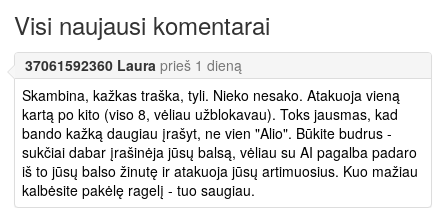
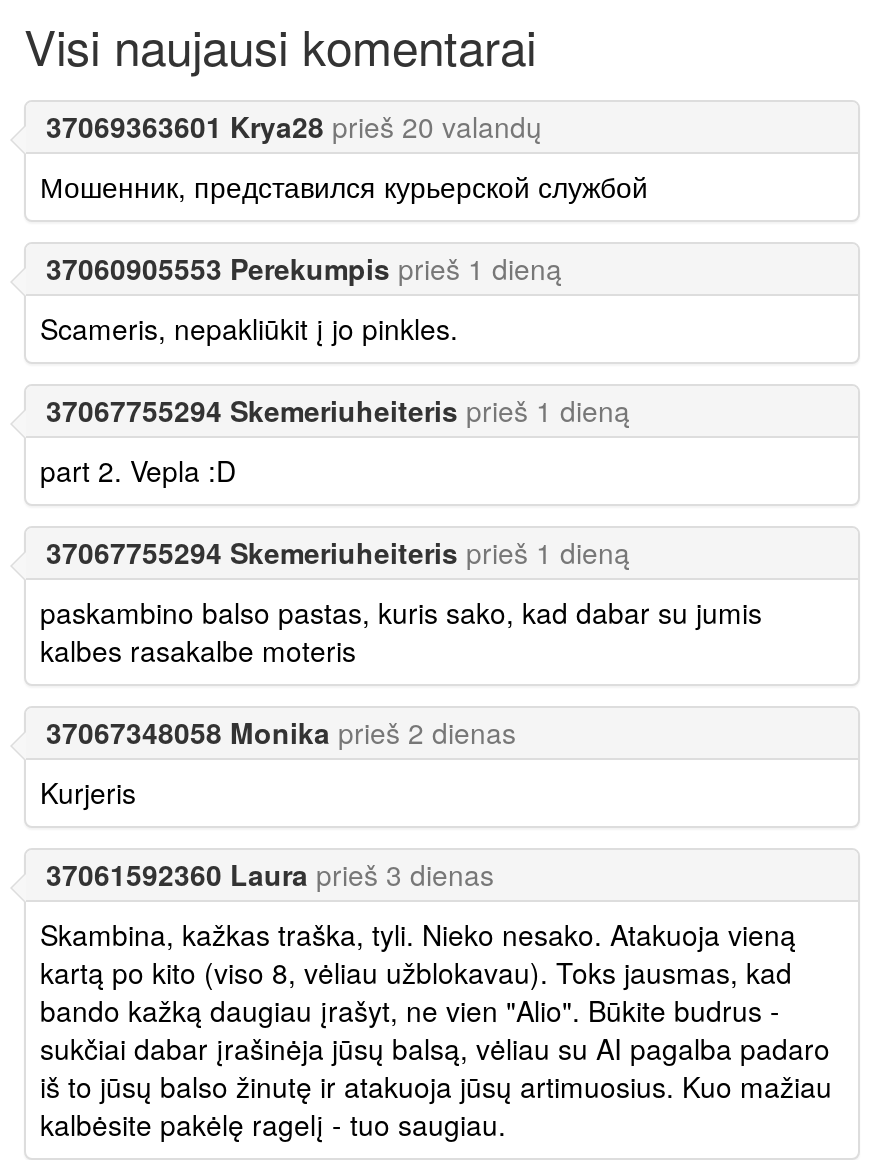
[25,54,242,74] 37061592360 Laura prieš 1 dieną -> [40,105,762,893] 37069363601 Krya28 prieš 20 valandų | Мошенник, представился курьерской службой | 37060905553 Perekumpis prieš 1 dieną | Scameris, nepakliūkit į jo pinkles. | 37067755294 Skemeriuheiteris prieš 1 dieną | part 2. Vepla :D | 37067755294 Skemeriuheiteris prieš 1 dieną | paskambino balso pastas, kuris sako, kad dabar su jumis | kalbes rasakalbe moteris | 37067348058 Monika prieš 2 dienas | Kurjeris | 37061592360 Laura prieš 3 dienas

